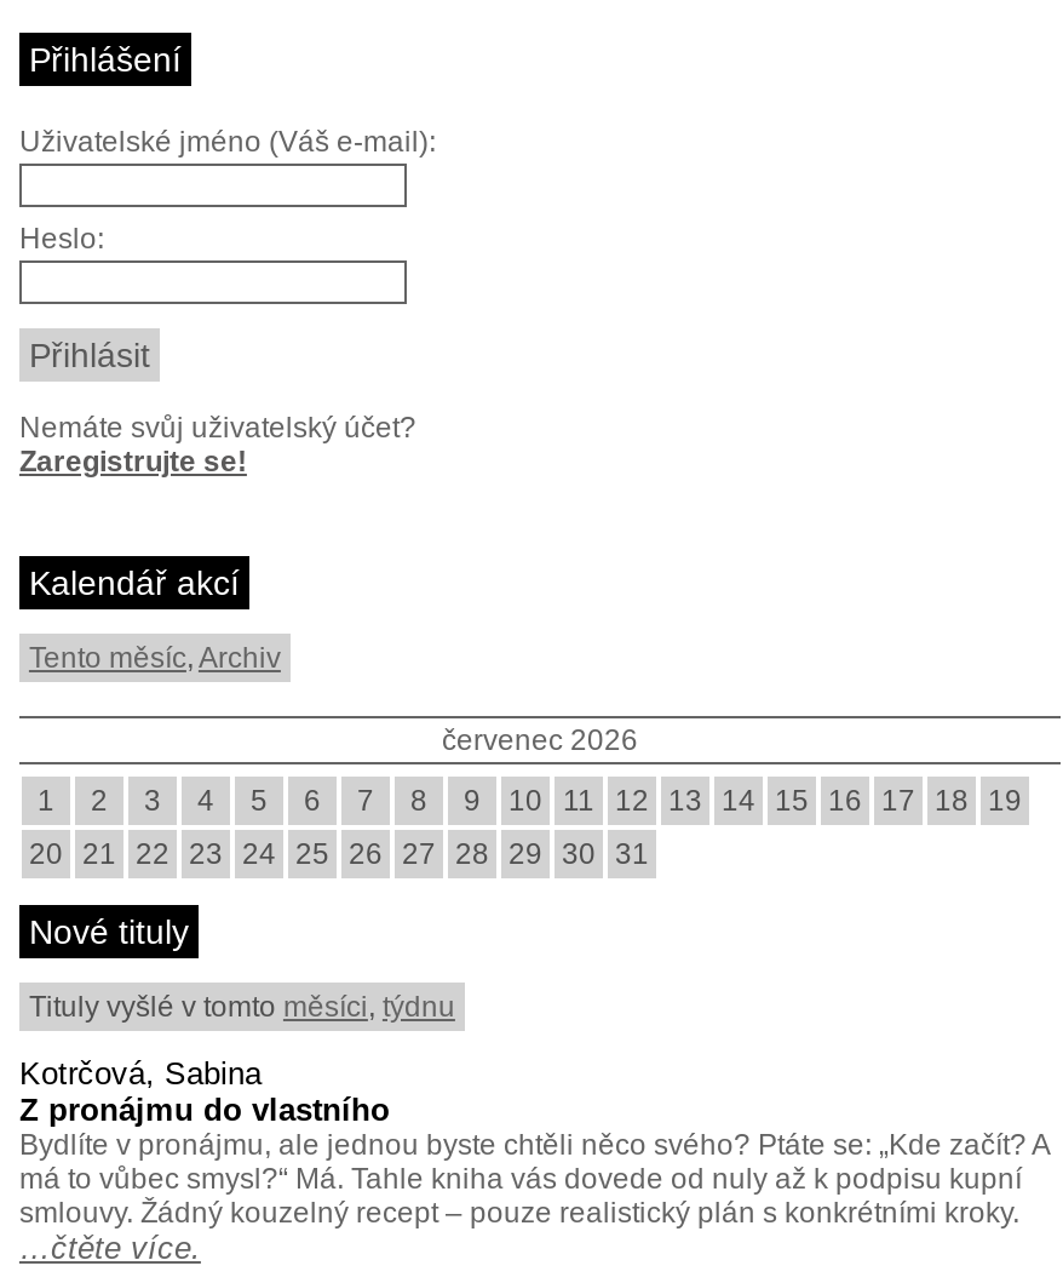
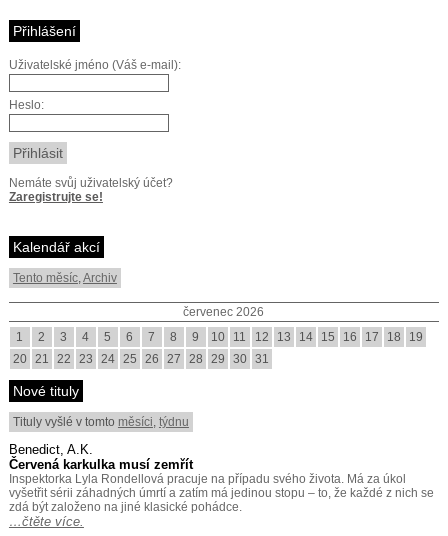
[19,1055,1048,1230] Kotrčová, Sabina | Z pronájmu do vlastního | Bydlíte v pronájmu, ale jednou byste chtěli něco svého? Ptáte se: „Kde začít? A | má to vůbec smysl?“ Má. Tahle kniha vás dovede od nuly až k podpisu kupní | smlouvy. Žádný kouzelný recept – pouze realistický plán s konkrétními kroky. -> [9,442,434,514] Benedict, A.K. | Červená karkulka musí zemřít | Inspektorka Lyla Rondellová pracuje na případu svého života. Má za úkol | vyšetřit sérii záhadných úmrtí a zatím má jedinou stopu – to, že každé z nich se | zdá být založeno na jiné klasické pohádce.

